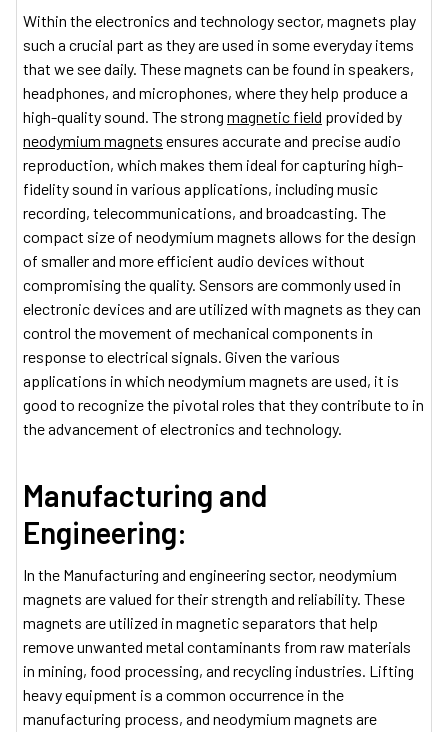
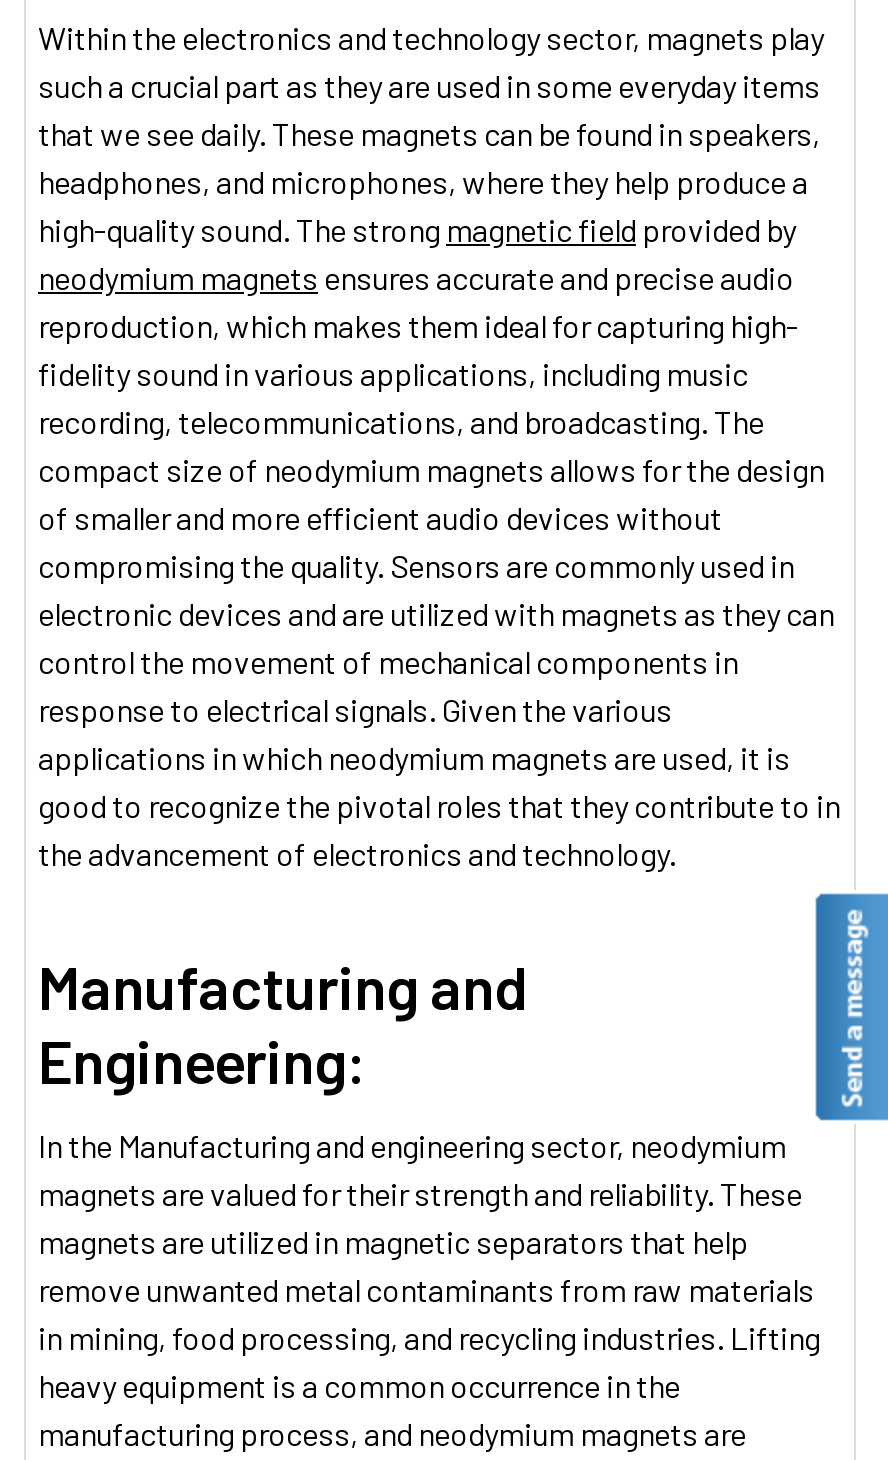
none -> [814,892,882,1122] [image]

